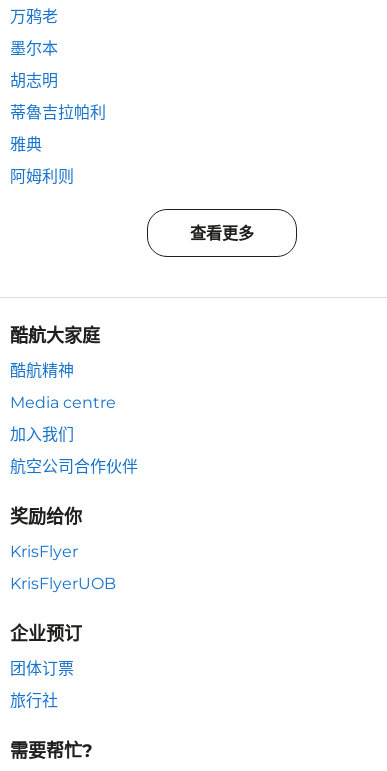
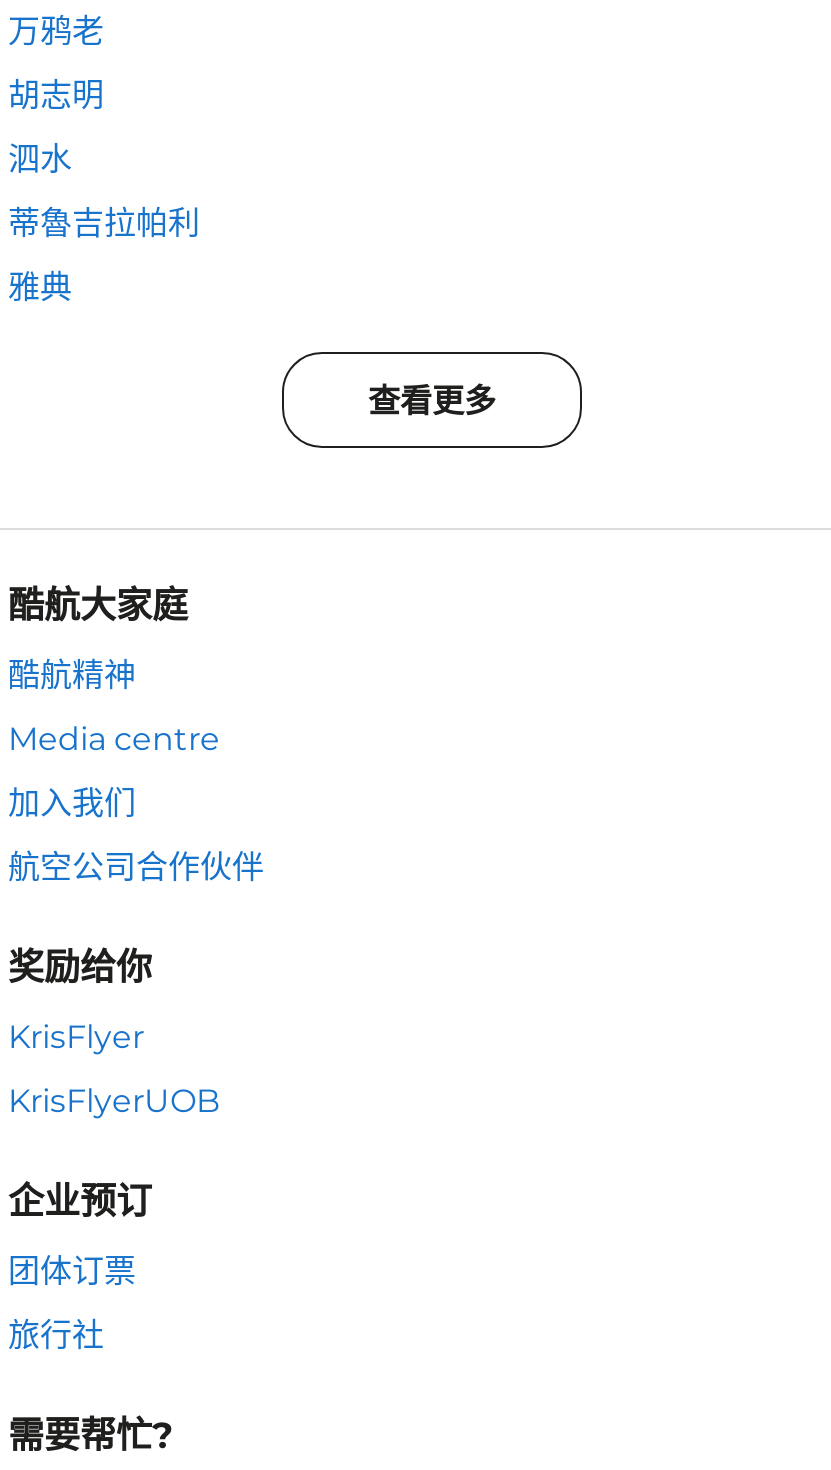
[10,39,58,58] 墨尔本 -> none
none -> [8,140,72,178] 泗水
[10,167,74,186] 阿姆利则 -> none

